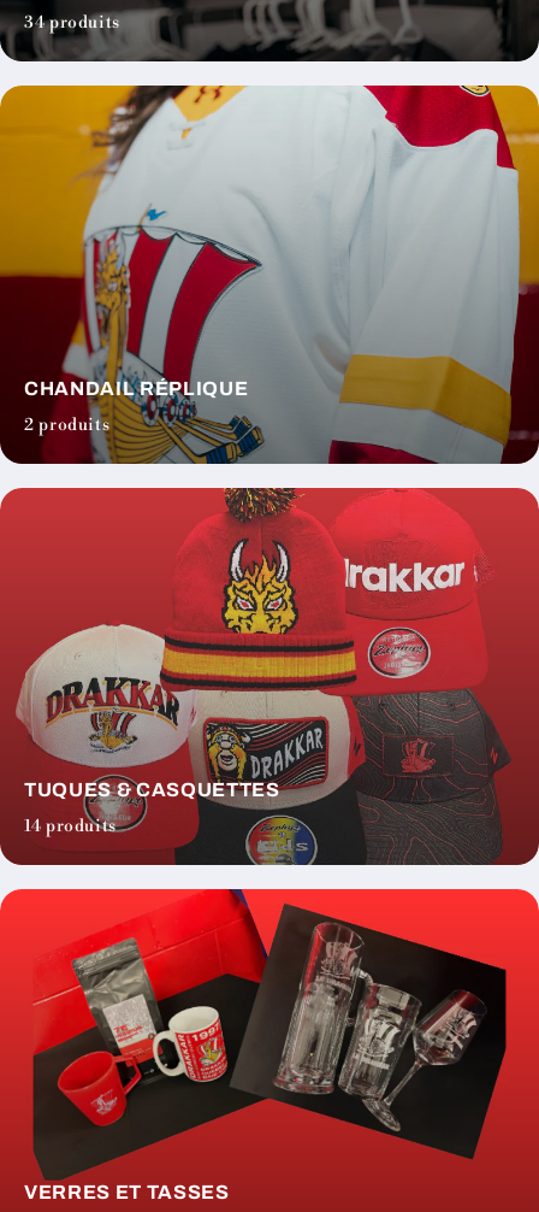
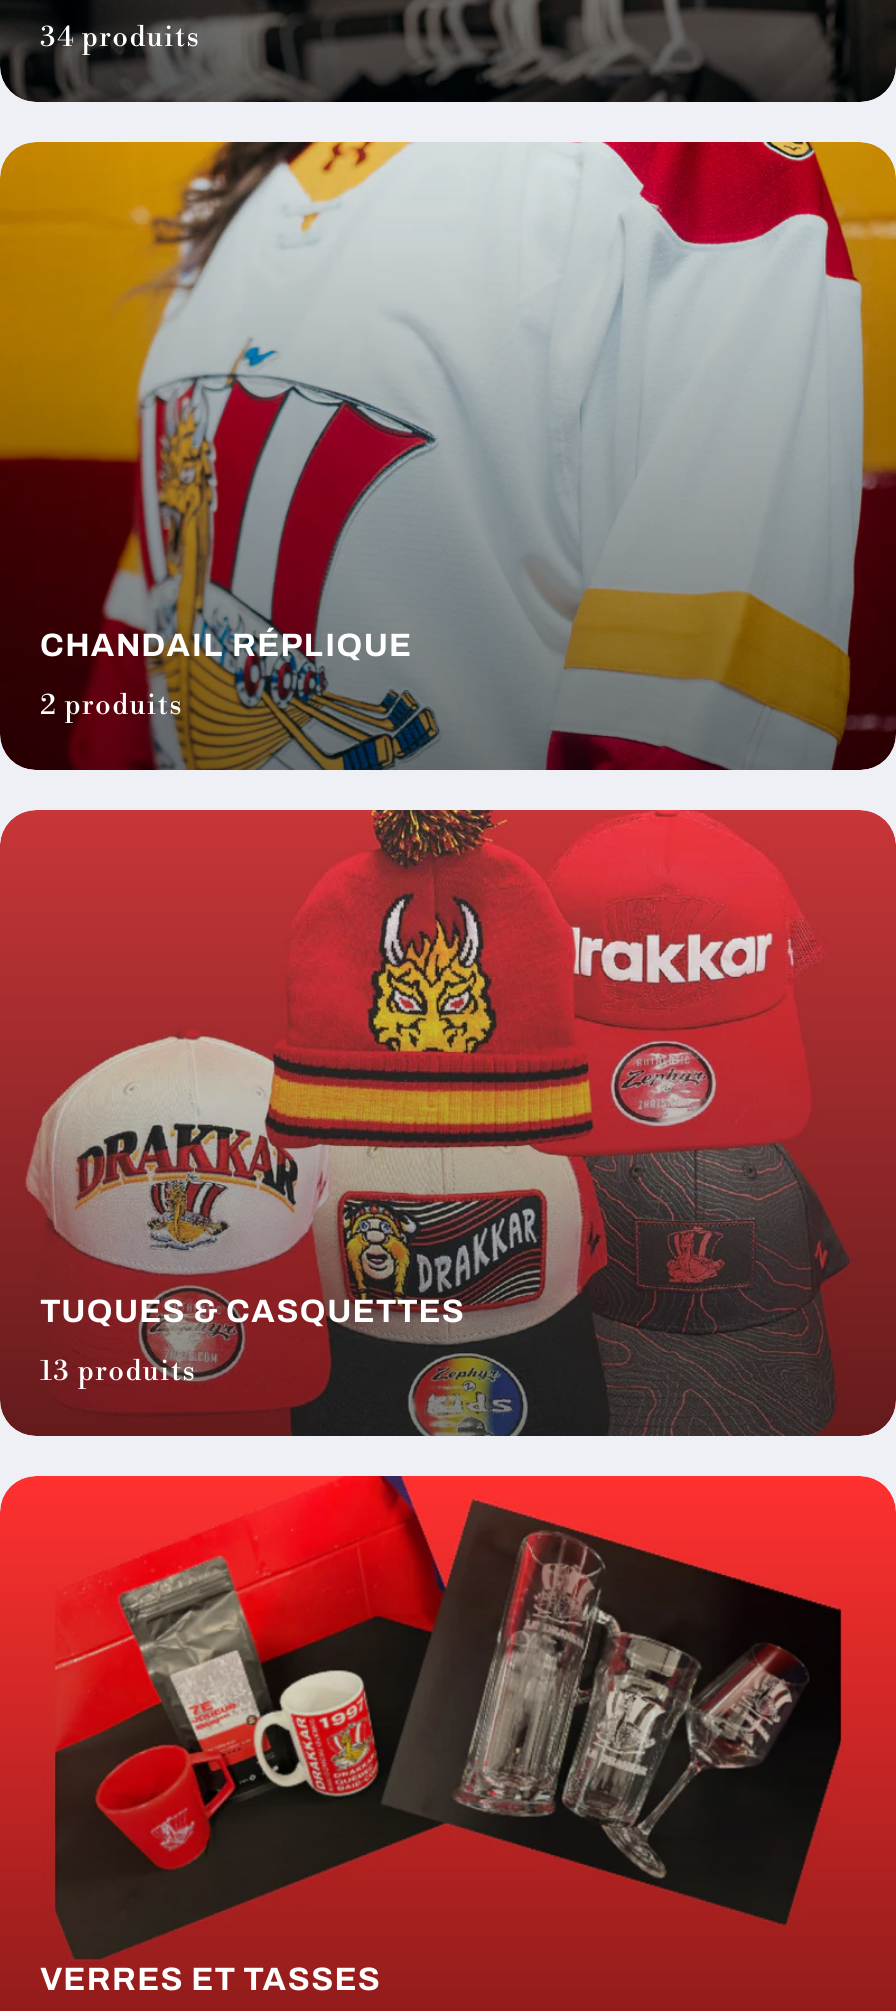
[24,816,117,838] 14 produits -> [40,1355,196,1391] 13 produits

